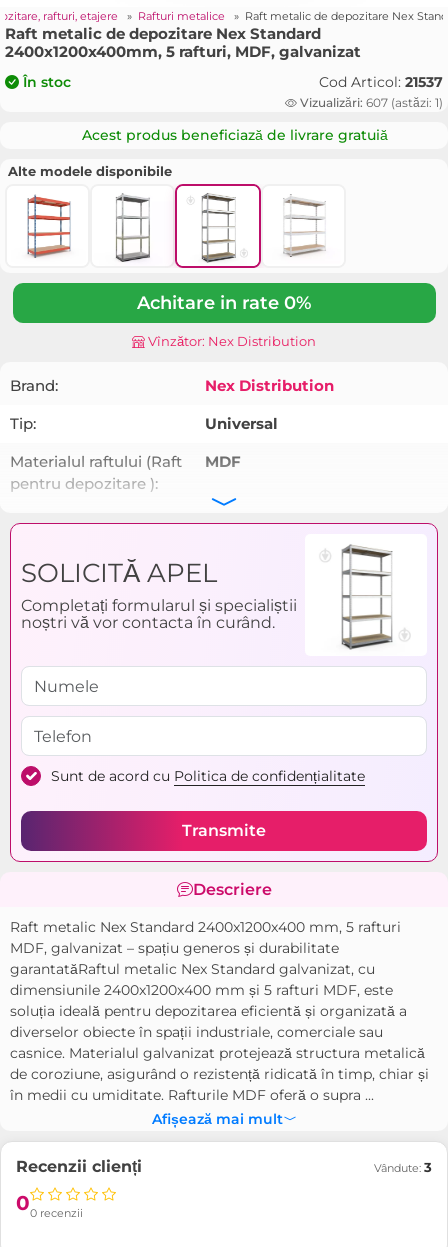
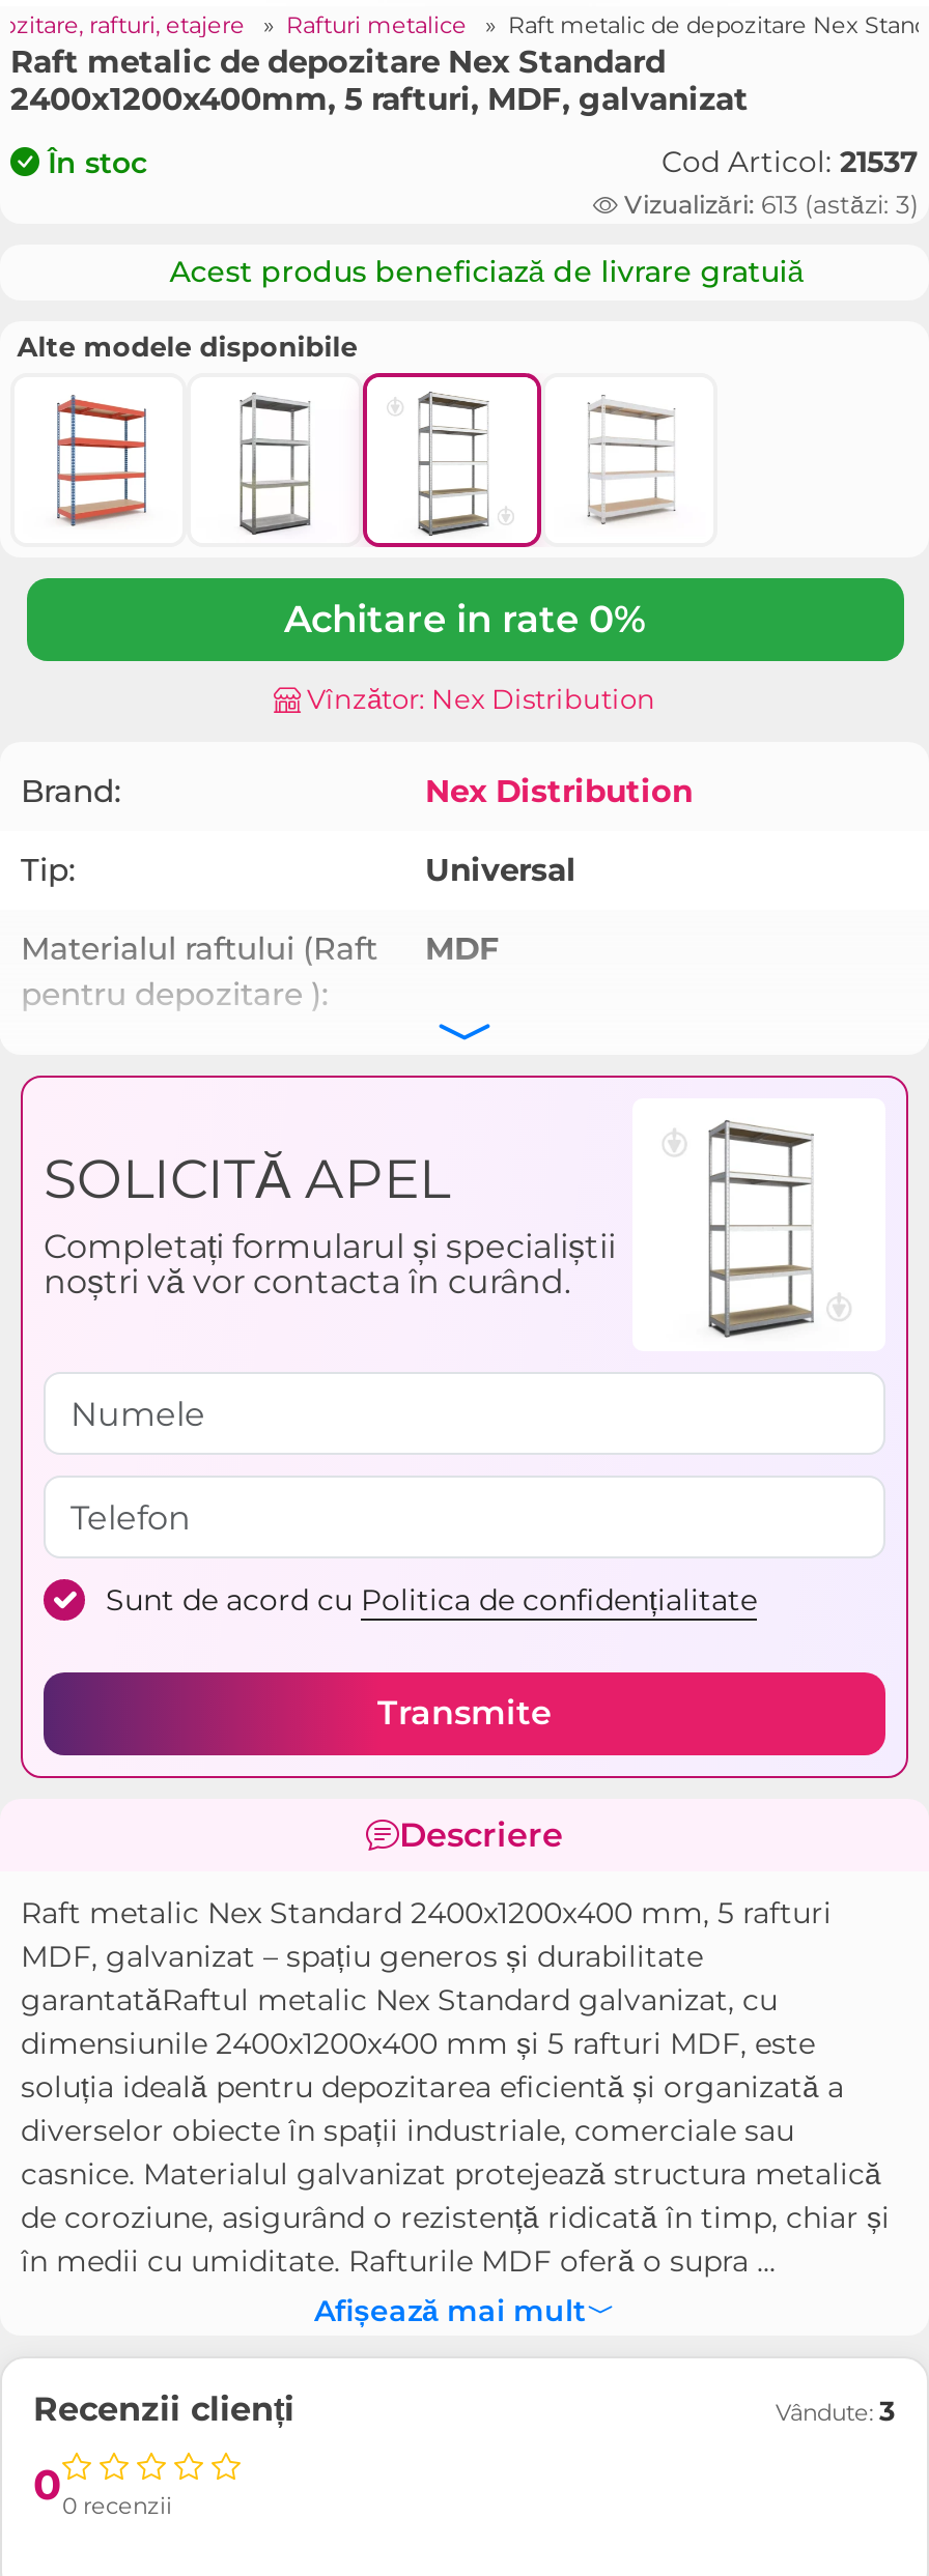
[300,95,443,110] Vizualizări: 607 (astăzi: 1) -> [624,189,919,220] Vizualizări: 613 (astăzi: 3)

